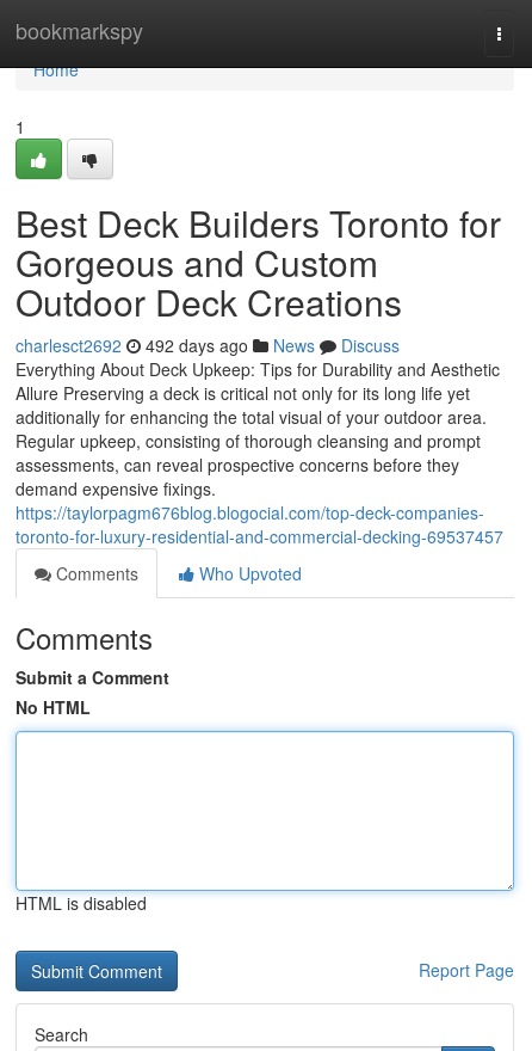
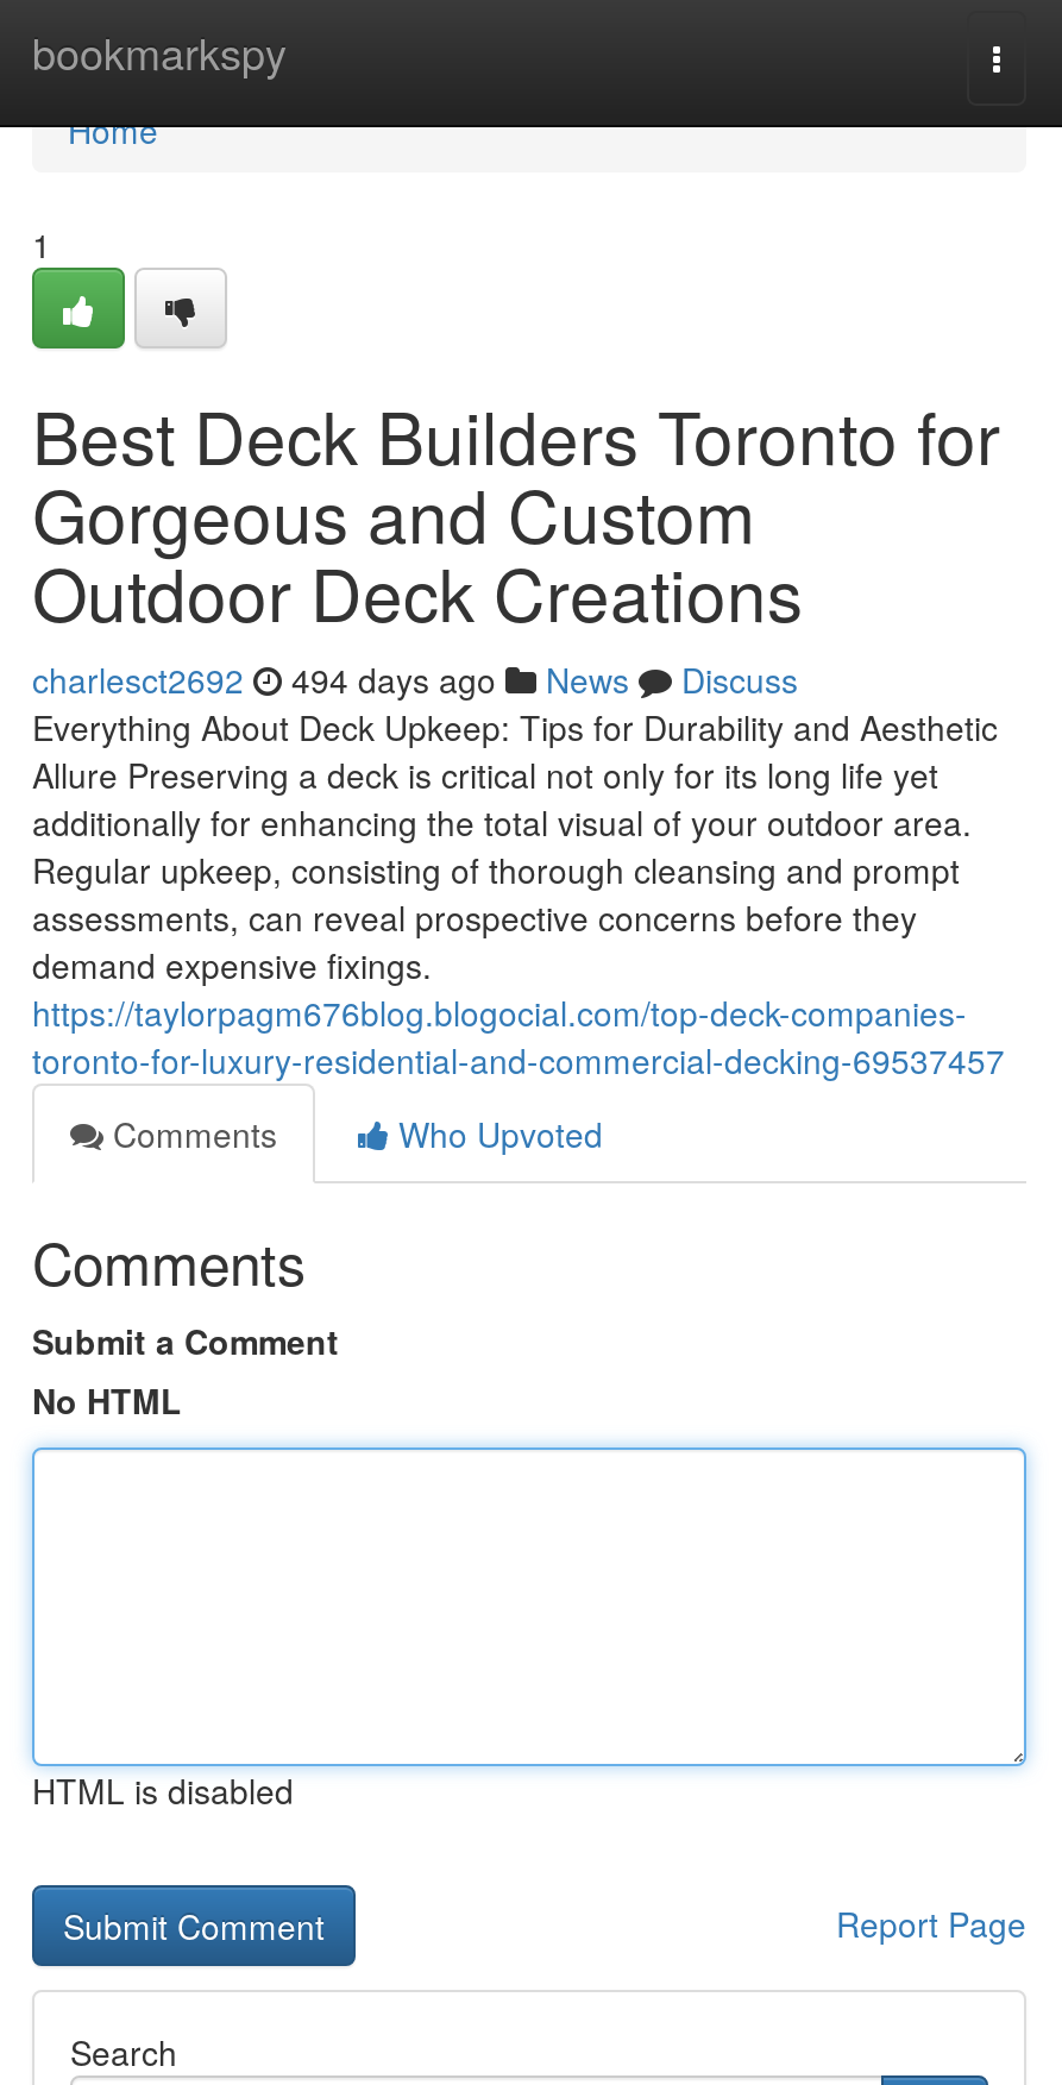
[16,333,400,357] charlesct2692 492 days ago News Discuss -> [32,655,798,703] charlesct2692 494 days ago News Discuss

